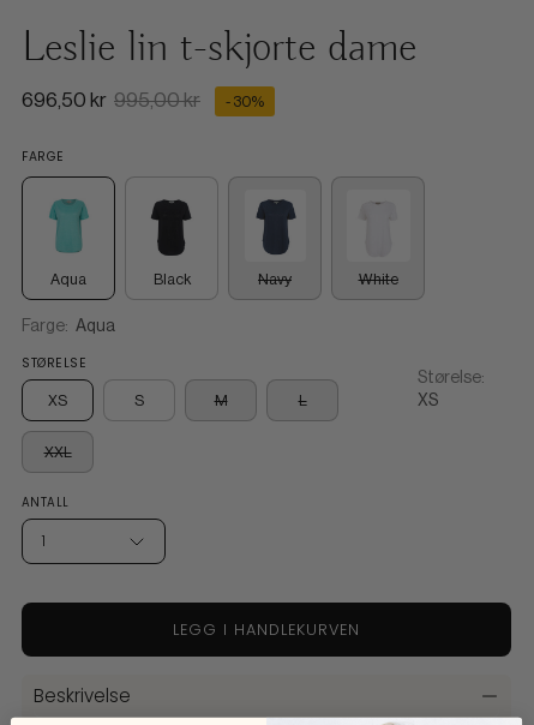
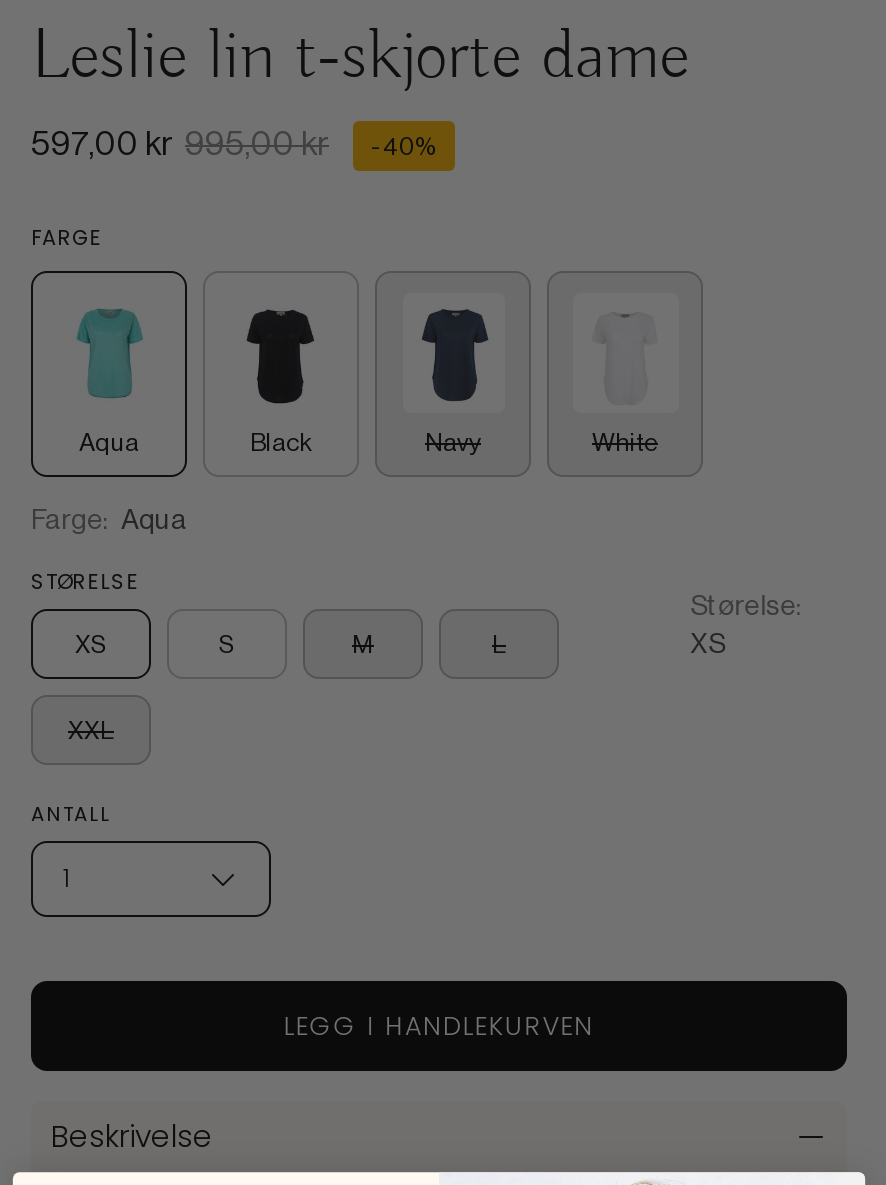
[22,89,200,112] 696,50 kr 995,00 kr -> [31,126,329,164] 597,00 kr 995,00 kr
[226,92,264,110] - 30% -> [371,131,437,161] - 40%

